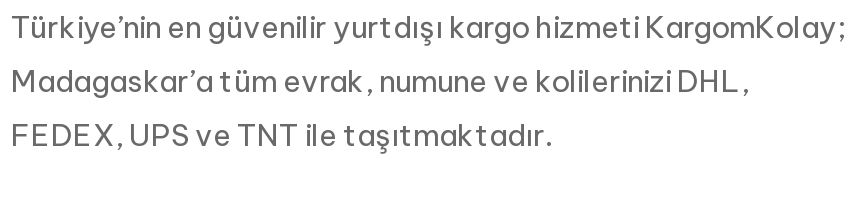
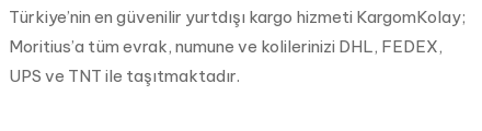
[11,63,749,155] Madagaskar’a tüm evrak, numune ve kolilerinizi DHL, | FEDEX, UPS ve TNT ile taşıtmaktadır. -> [9,36,443,87] Moritius’a tüm evrak, numune ve kolilerinizi DHL, FEDEX, | UPS ve TNT ile taşıtmaktadır.

